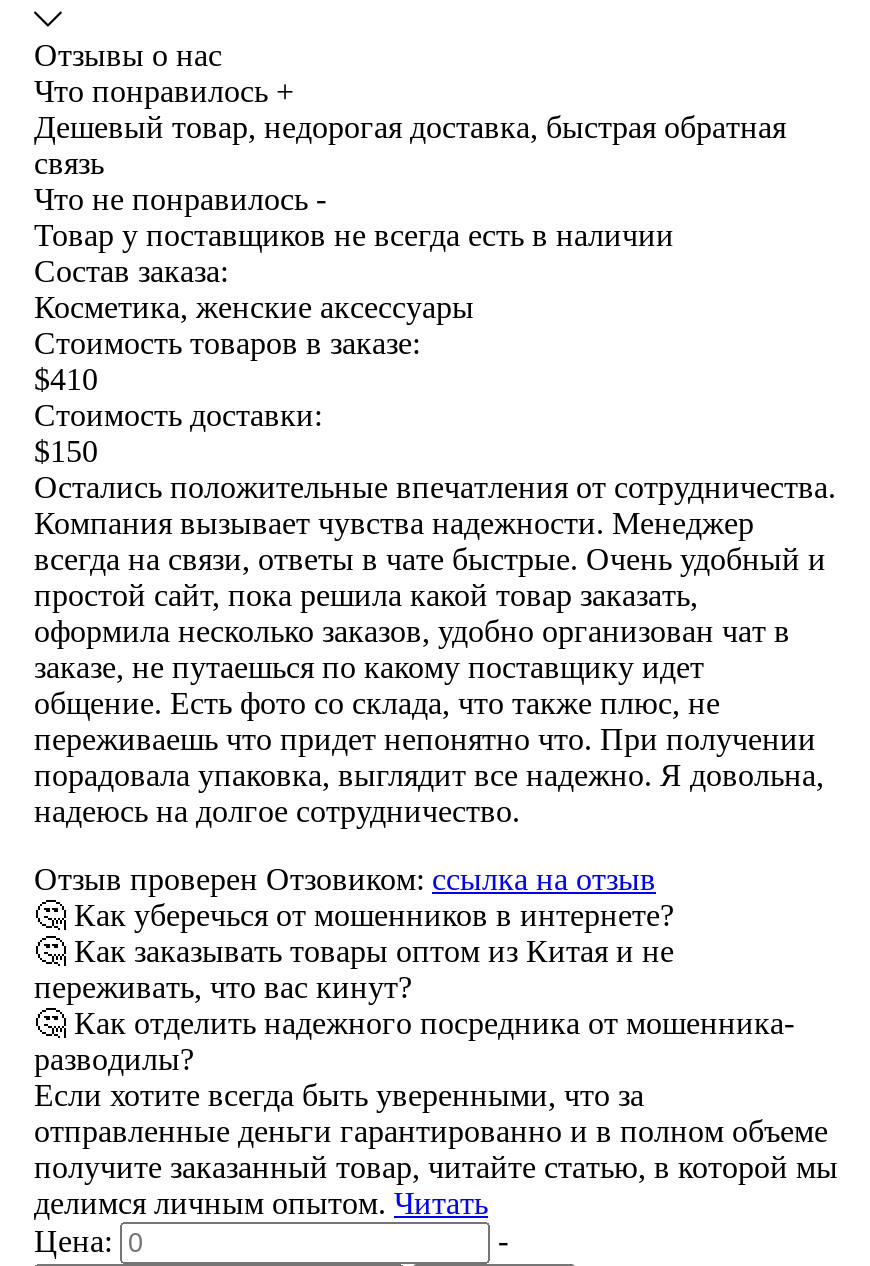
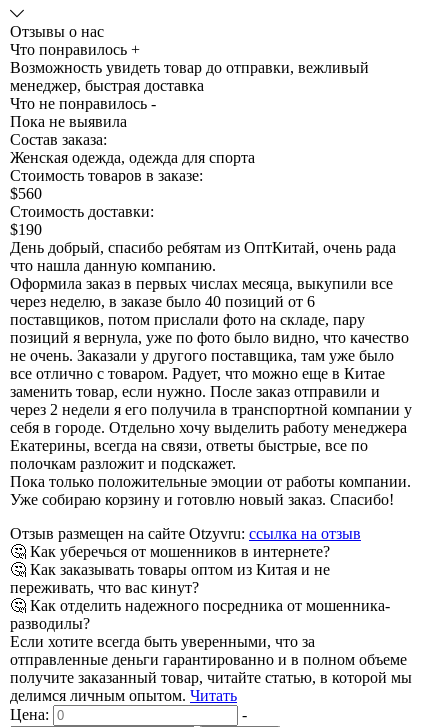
[34,110,786,180] Дешевый товар, недорогая доставка, быстрая обратная | связь -> [10,59,369,94] Возможность увидеть товар до отправки, вежливый | менеджер, быстрая доставка
[34,218,674,252] Товар у поставщиков не всегда есть в наличии -> [10,113,127,130] Пока не выявила
[34,290,474,324] Косметика, женские аксессуары -> [10,149,255,166] Женская одежда, одежда для спорта
[34,362,98,396] $410 -> [10,185,42,202] $560
[34,434,836,828] $150 | Остались положительные впечатления от сотрудничества. | Компания вызывает чувства надежности. Менеджер | всегда на связи, ответы в чате быстрые. Очень удобный и | простой сайт, пока решила какой товар заказать, | оформила несколько заказов, удобно организован чат в | заказе, не путаешься по какому поставщику идет | общение. Есть фото со склада, что также плюс, не | переживаешь что придет непонятно что. При получении | порадовала упаковка, выглядит все надежно. Я довольна, | надеюсь на долгое сотрудничество. -> [10,221,412,508] $190 | День добрый, спасибо ребятам из ОптКитай, очень рада | что нашла данную компанию. | Оформила заказ в первых числах месяца, выкупили все | через неделю, в заказе было 40 позиций от 6 | поставщиков, потом прислали фото на складе, пару | позиций я вернула, уже по фото было видно, что качество | не очень. Заказали у другого поставщика, там уже было | все отлично с товаром. Радует, что можно еще в Китае | заменить товар, если нужно. После заказ отправили и | через 2 недели я его получила в транспортной компании у | себя в городе. Отдельно хочу выделить работу менеджера | Екатерины, всегда на связи, ответы быстрые, все по | полочкам разложит и подскажет. | Пока только положительные эмоции от работы компании. | Уже собираю корзину и готовлю новый заказ. Спасибо!
[34,862,656,896] Отзыв проверен Отзовиком: ссылка на отзыв -> [10,525,361,542] Отзыв размещен на сайте Otzyvru: ссылка на отзыв

